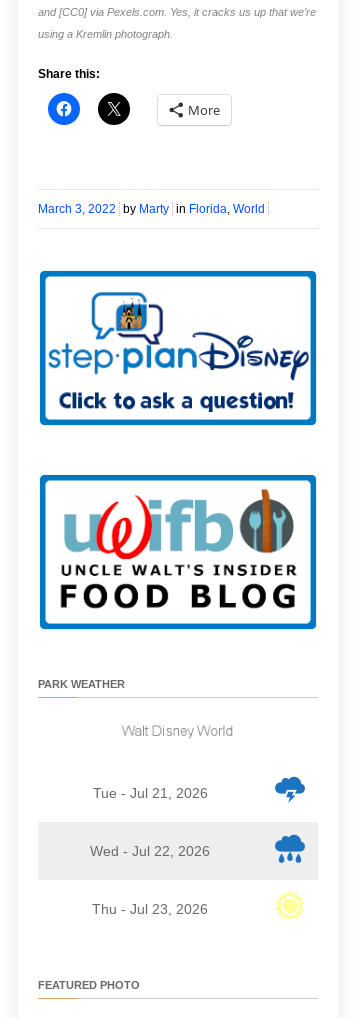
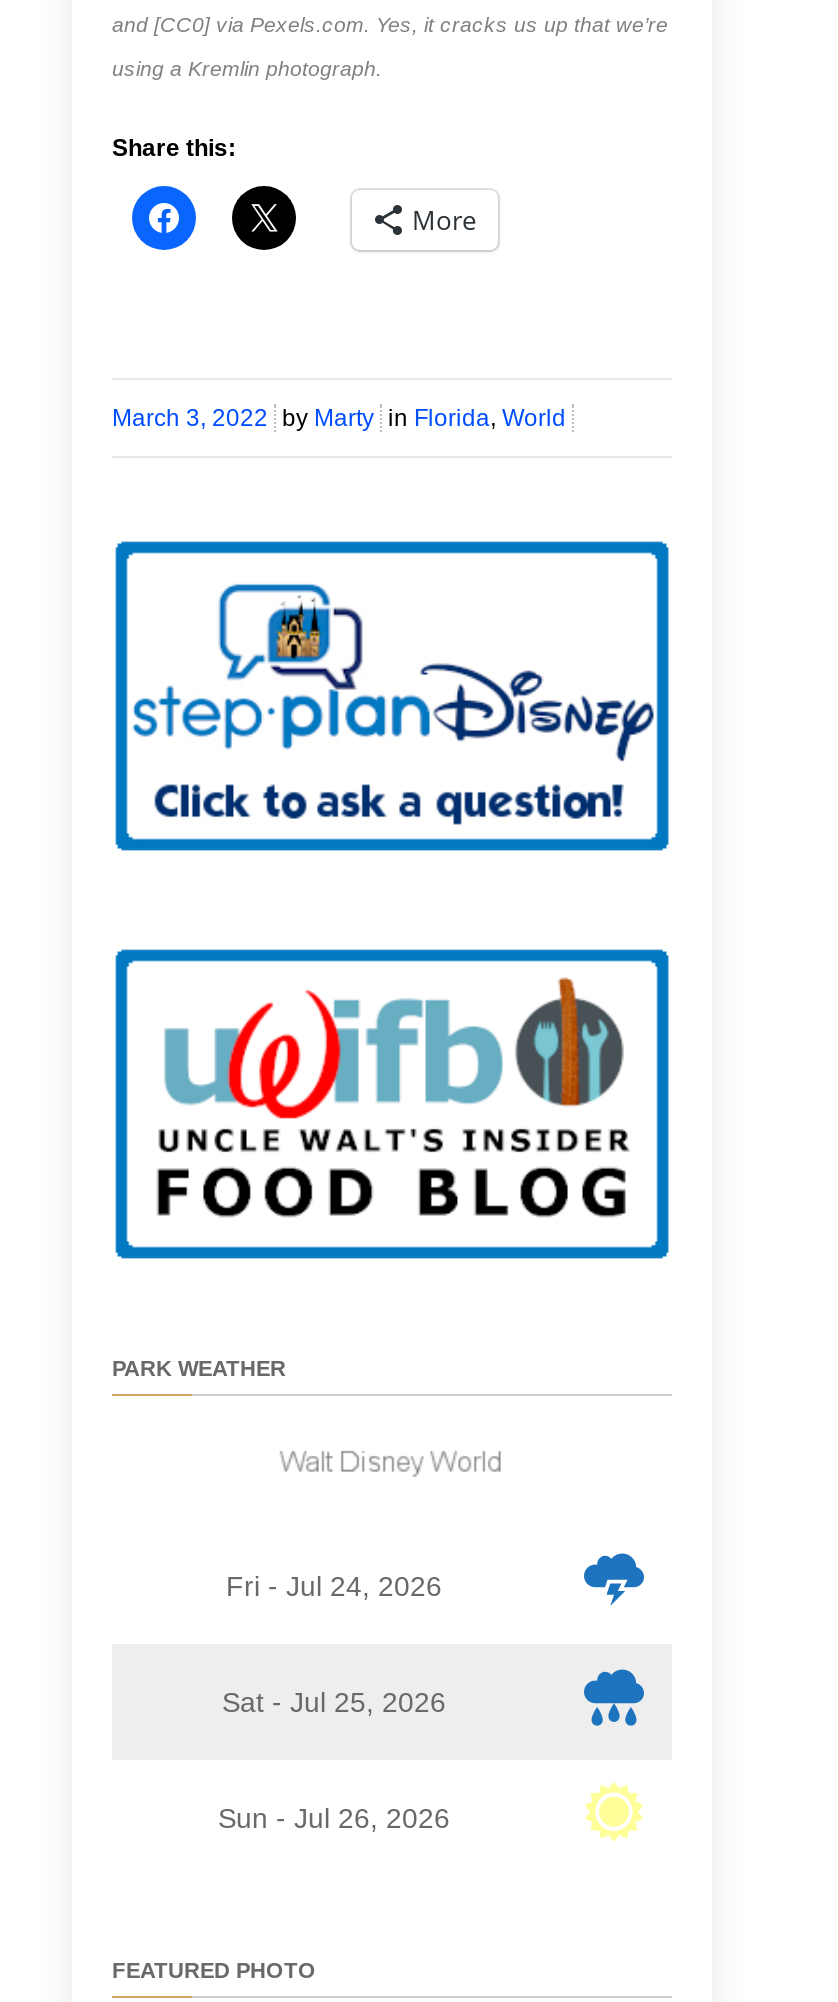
[92,785,207,801] Tue - Jul 21, 2026 -> [226,1571,442,1603] Fri - Jul 24, 2026
[90,843,210,859] Wed - Jul 22, 2026 -> [222,1687,446,1719] Sat - Jul 25, 2026
[92,901,208,917] Thu - Jul 23, 2026 -> [218,1803,450,1835] Sun - Jul 26, 2026

